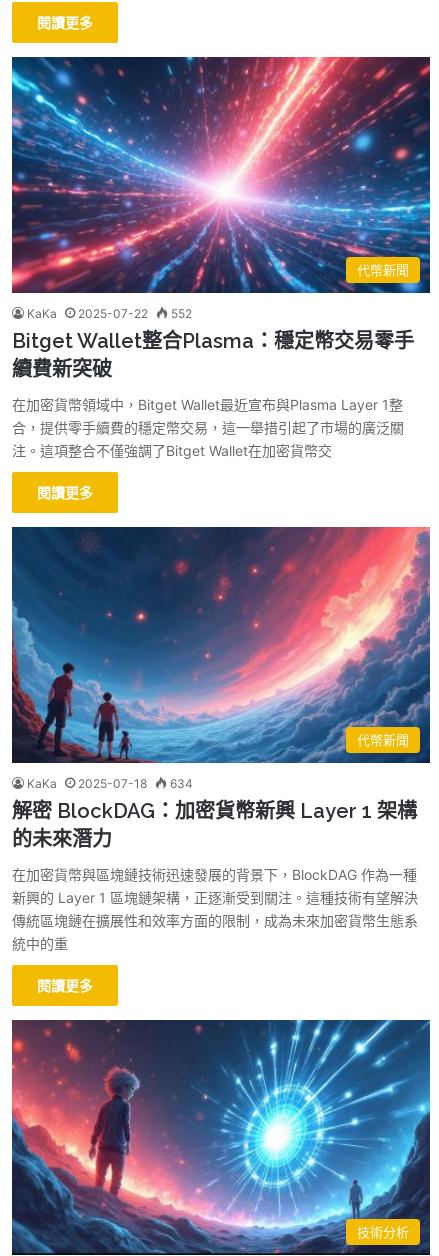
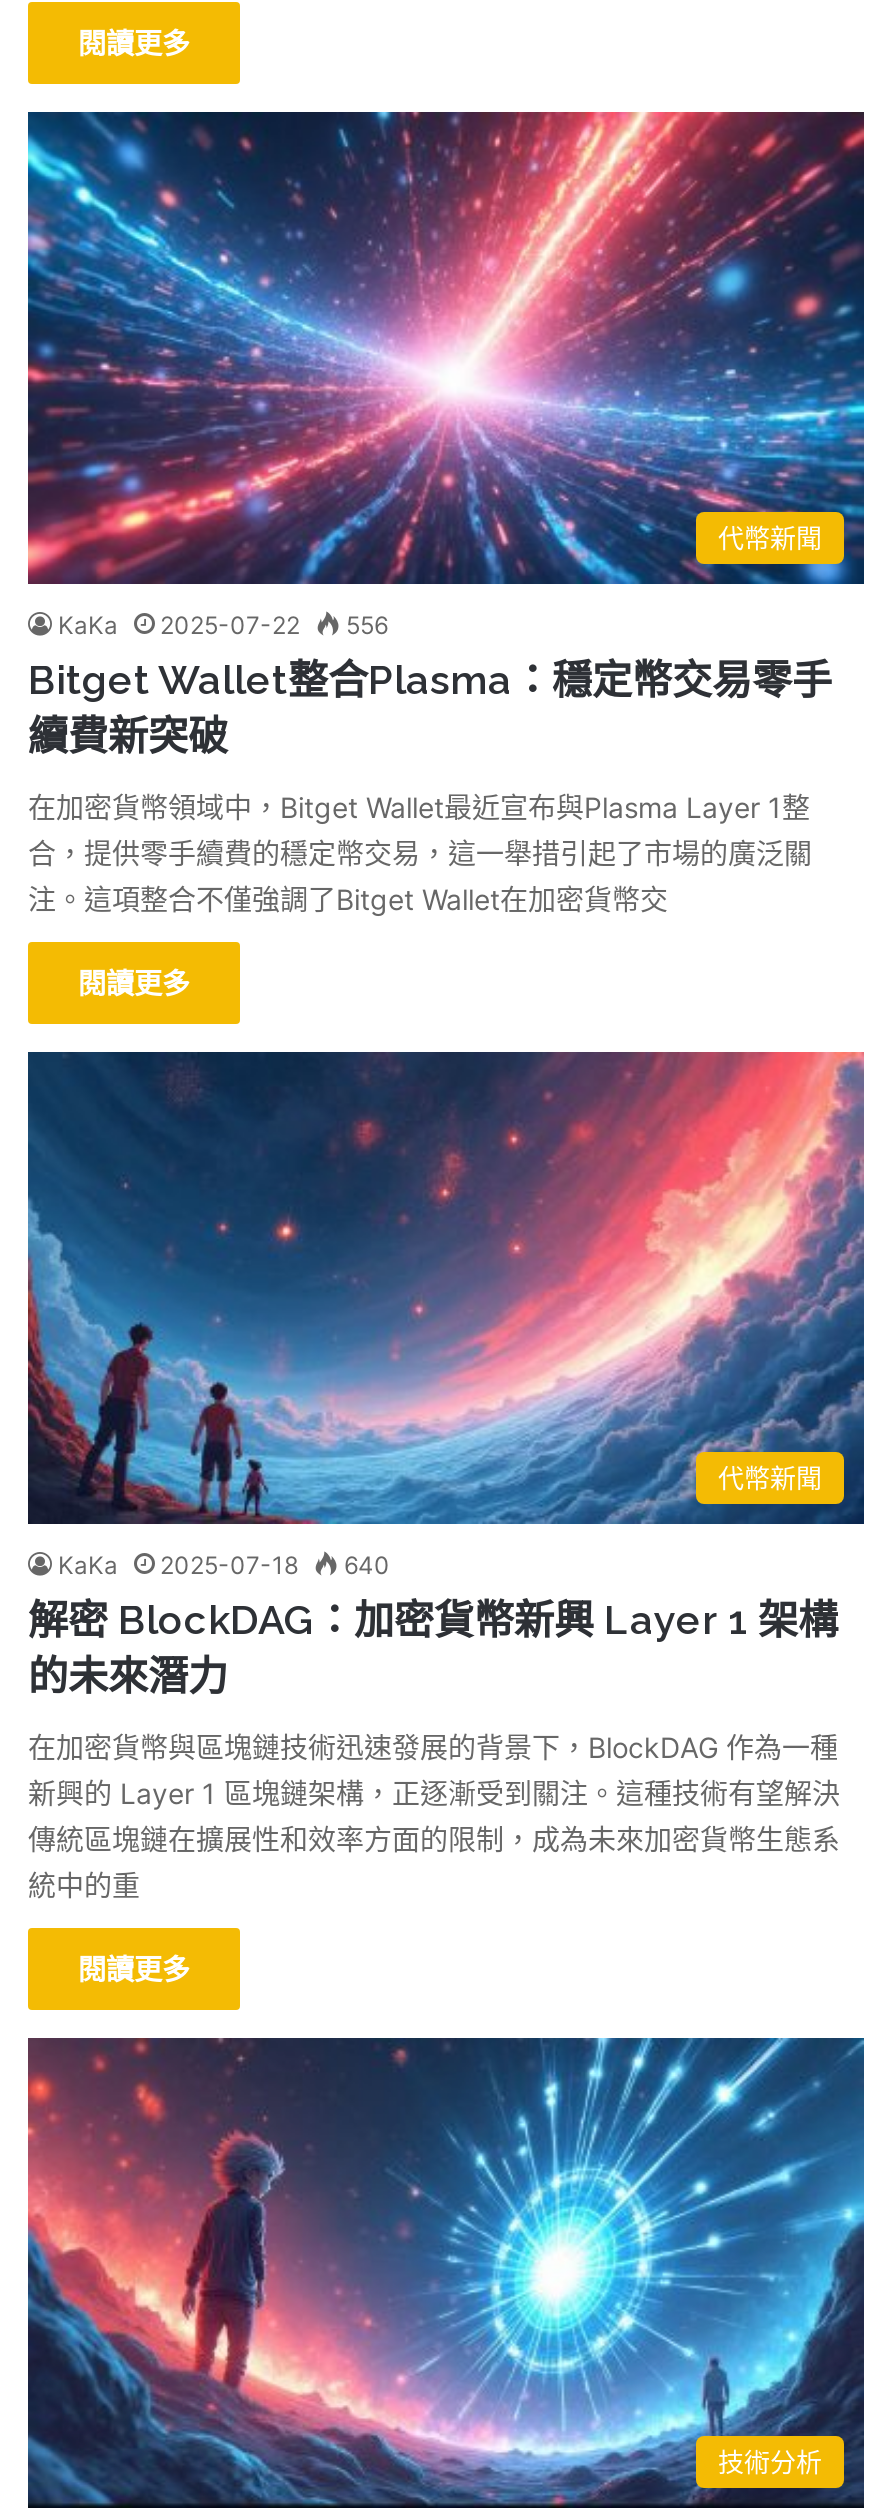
[27,306,192,321] KaKa 2025-07-22 552 -> [58,610,388,640] KaKa 2025-07-22 556
[27,776,193,791] KaKa 2025-07-18 634 -> [58,1549,390,1579] KaKa 2025-07-18 640

